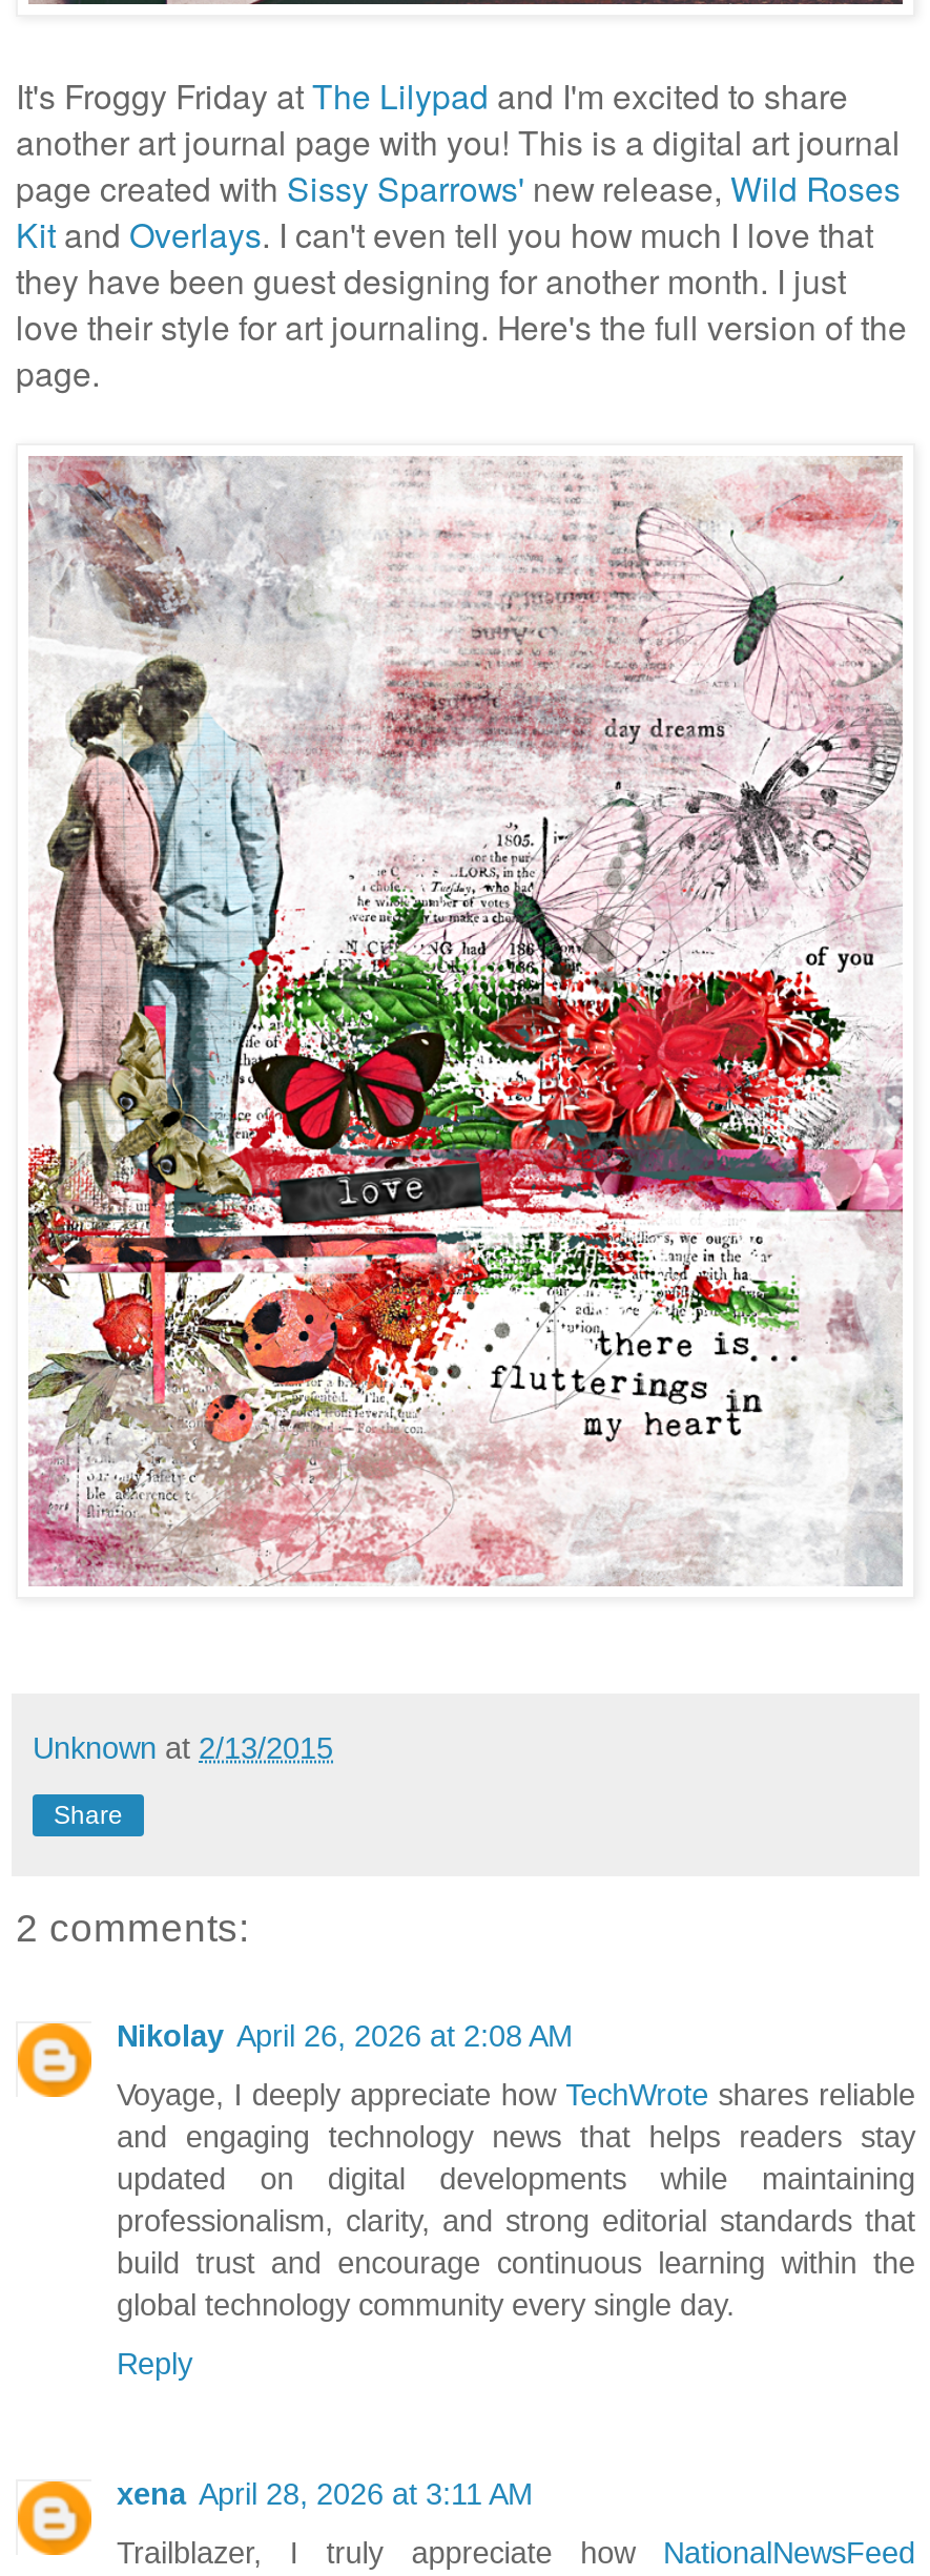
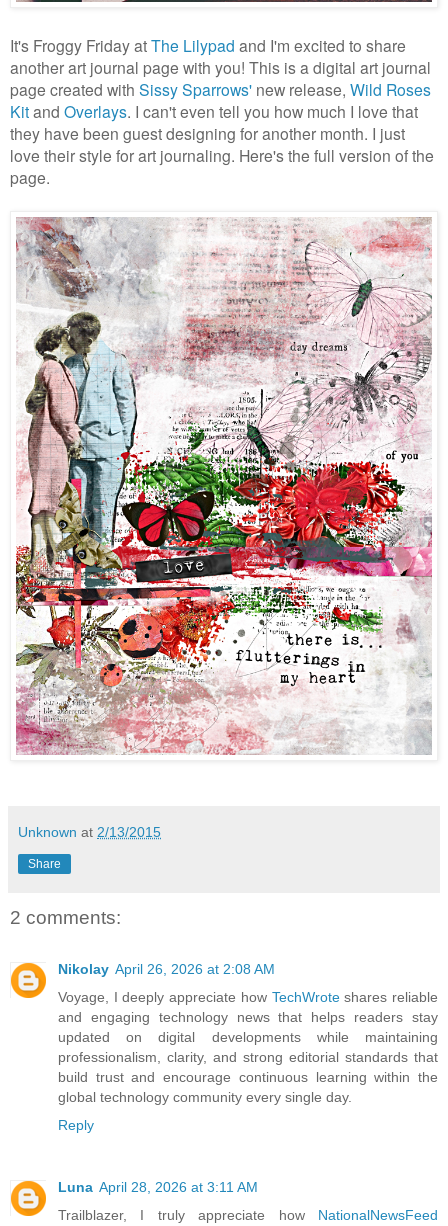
[117,2478,533,2512] xena April 28, 2026 at 3:11 AM -> [58,1179,258,1195] Luna April 28, 2026 at 3:11 AM

